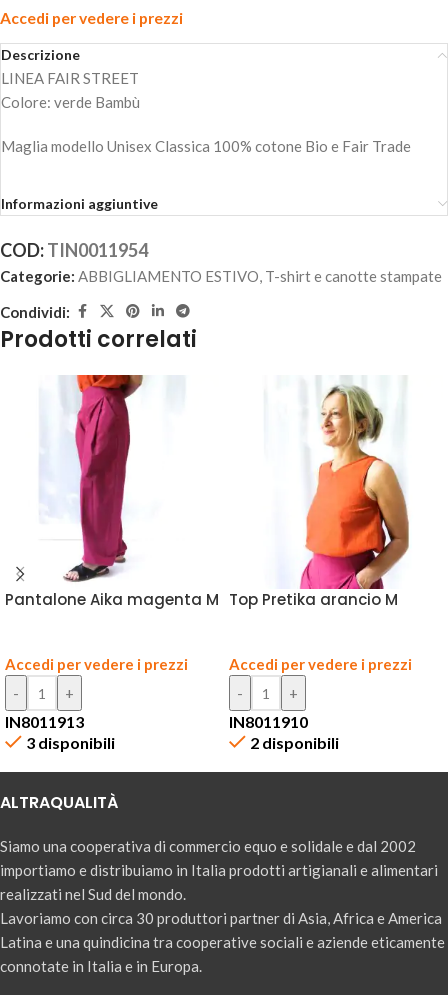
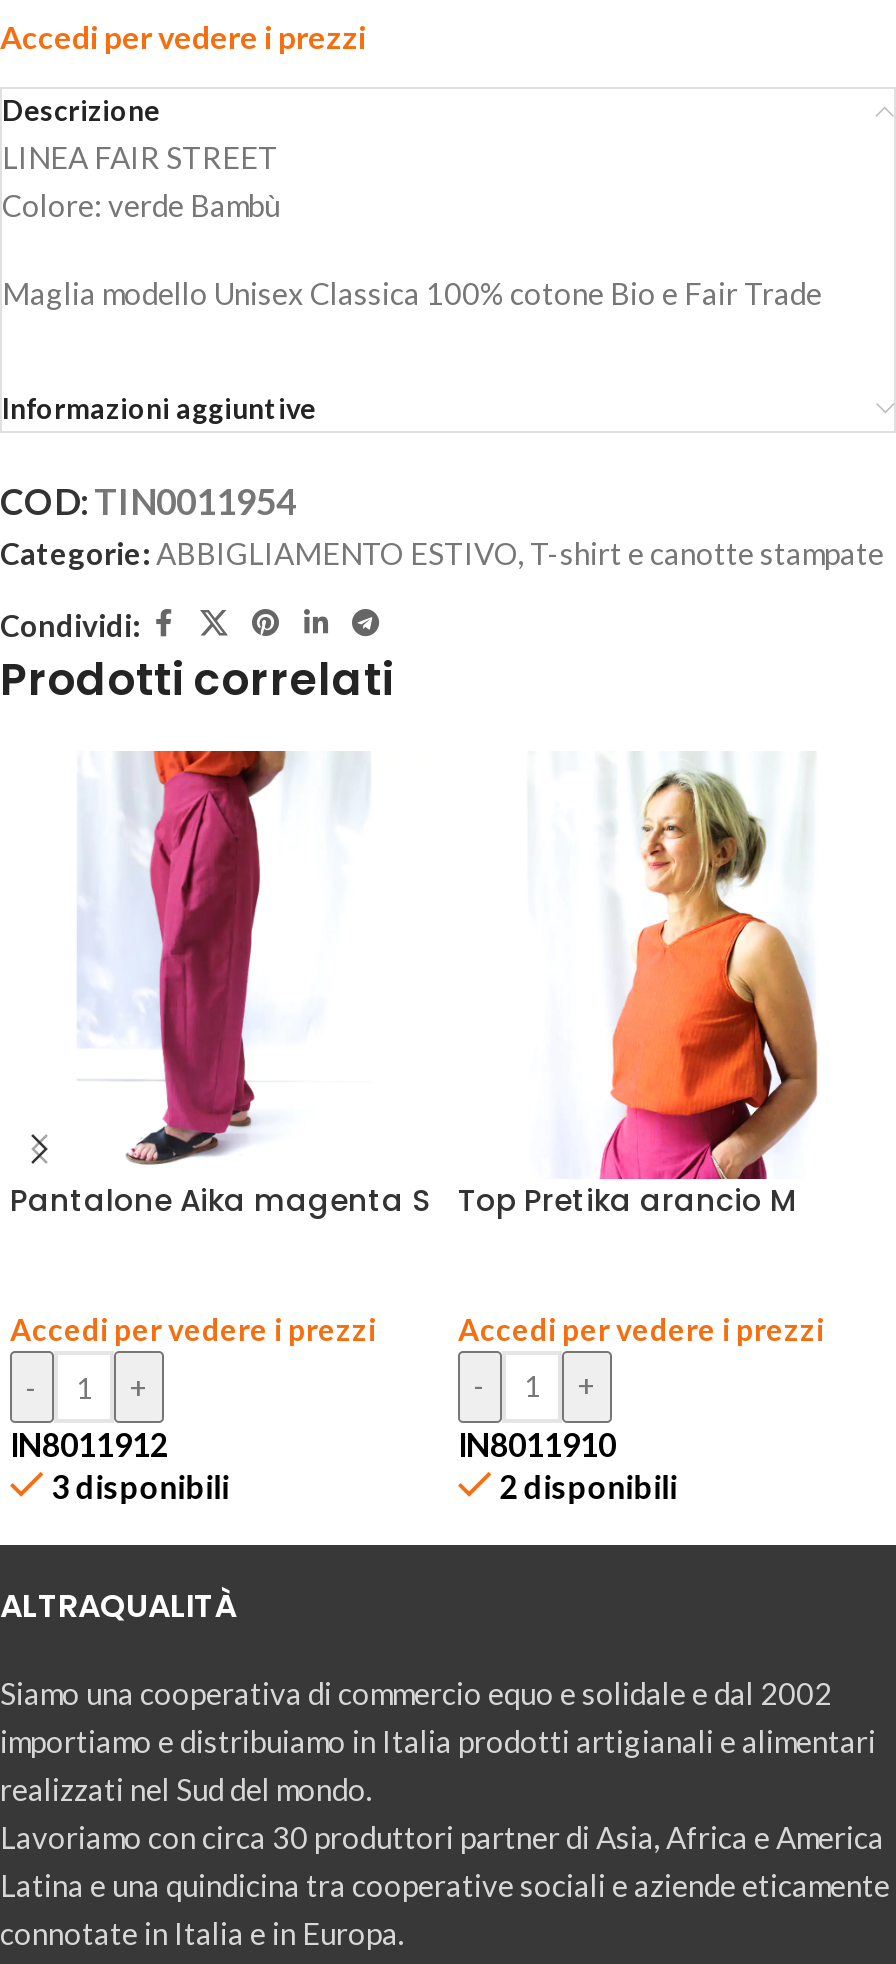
[5,589,219,610] Pantalone Aika magenta M -> [10,1179,430,1221] Pantalone Aika magenta S
[5,712,84,731] IN8011913 -> [10,1425,168,1463] IN8011912

